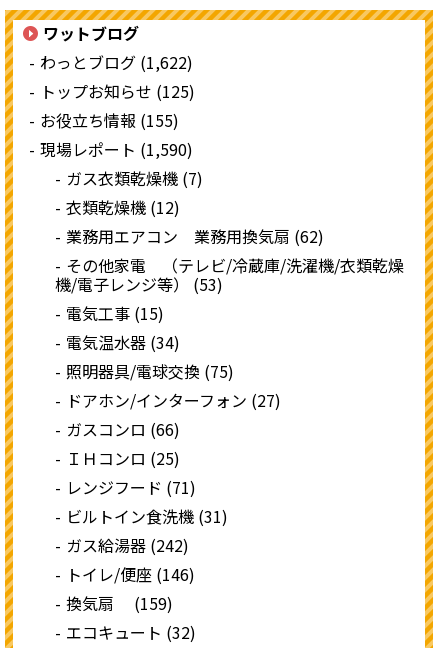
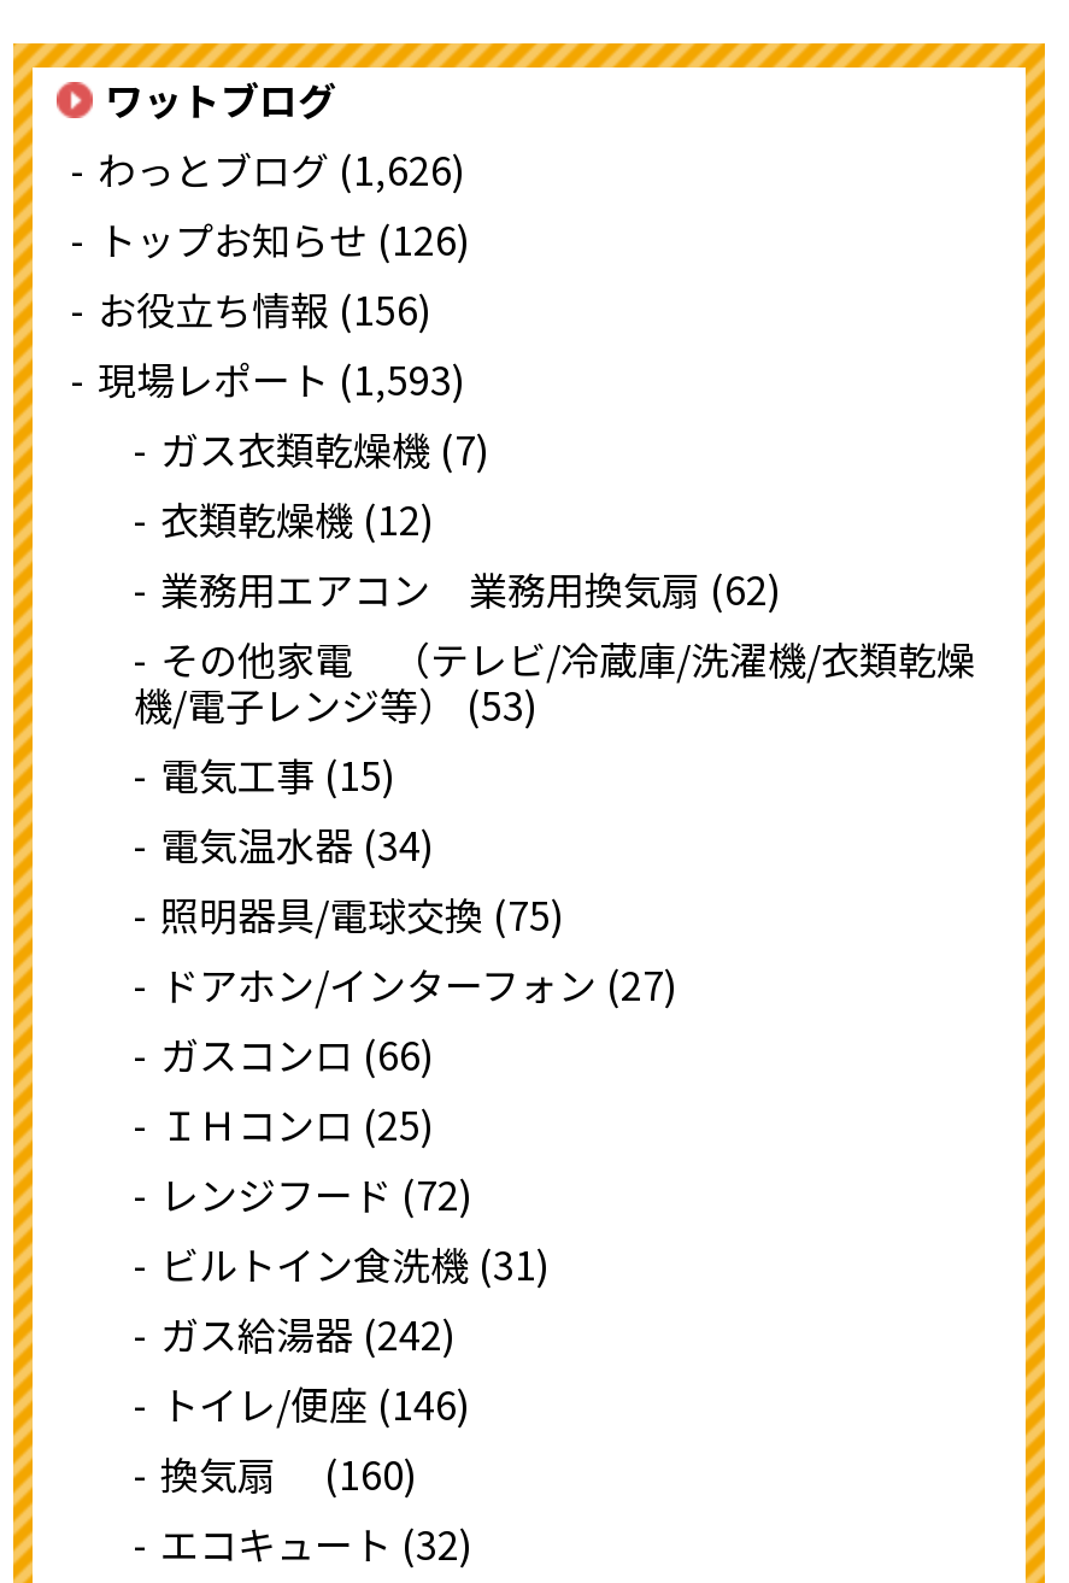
[40,50,193,74] わっとブログ (1,622) -> [98,141,466,198] わっとブログ (1,626)
[40,79,195,103] トップお知らせ (125) -> [98,211,471,268] トップお知らせ (126)
[40,108,179,132] お役立ち情報 (155) -> [98,280,433,338] お役立ち情報 (156)
[40,137,193,161] 現場レポート (1,590) -> [98,350,466,408] 現場レポート (1,593)
[66,475,196,499] レンジフード (71) -> [160,1165,474,1223] レンジフード (72)
[66,591,173,615] 換気扇 (159) -> [160,1445,418,1503] 換気扇 (160)

